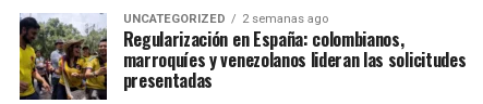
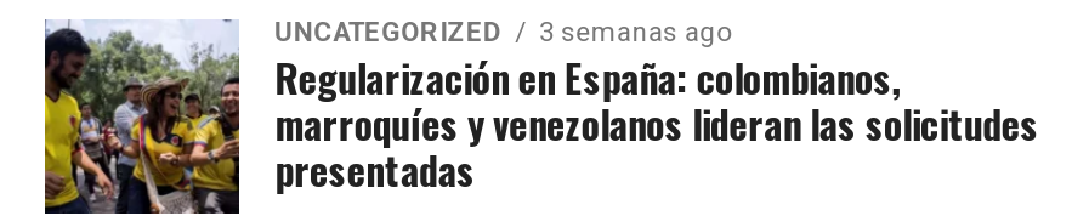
[123,12,328,26] UNCATEGORIZED 2 semanas ago -> [275,16,731,48] UNCATEGORIZED 3 semanas ago

